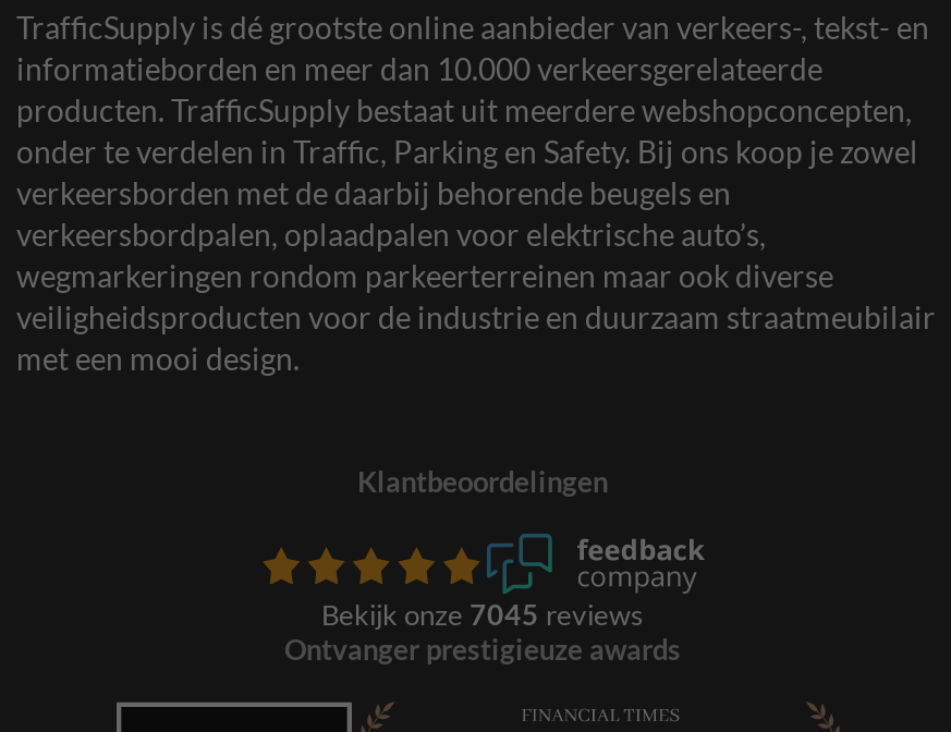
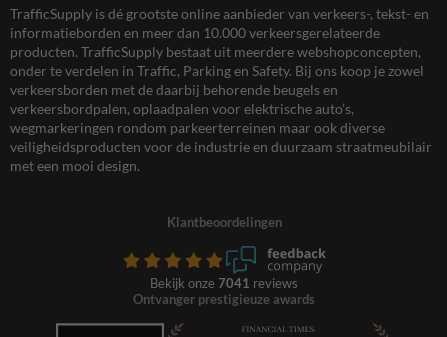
[321,598,644,632] Bekijk onze 7045 reviews -> [150,275,298,291] Bekijk onze 7041 reviews

